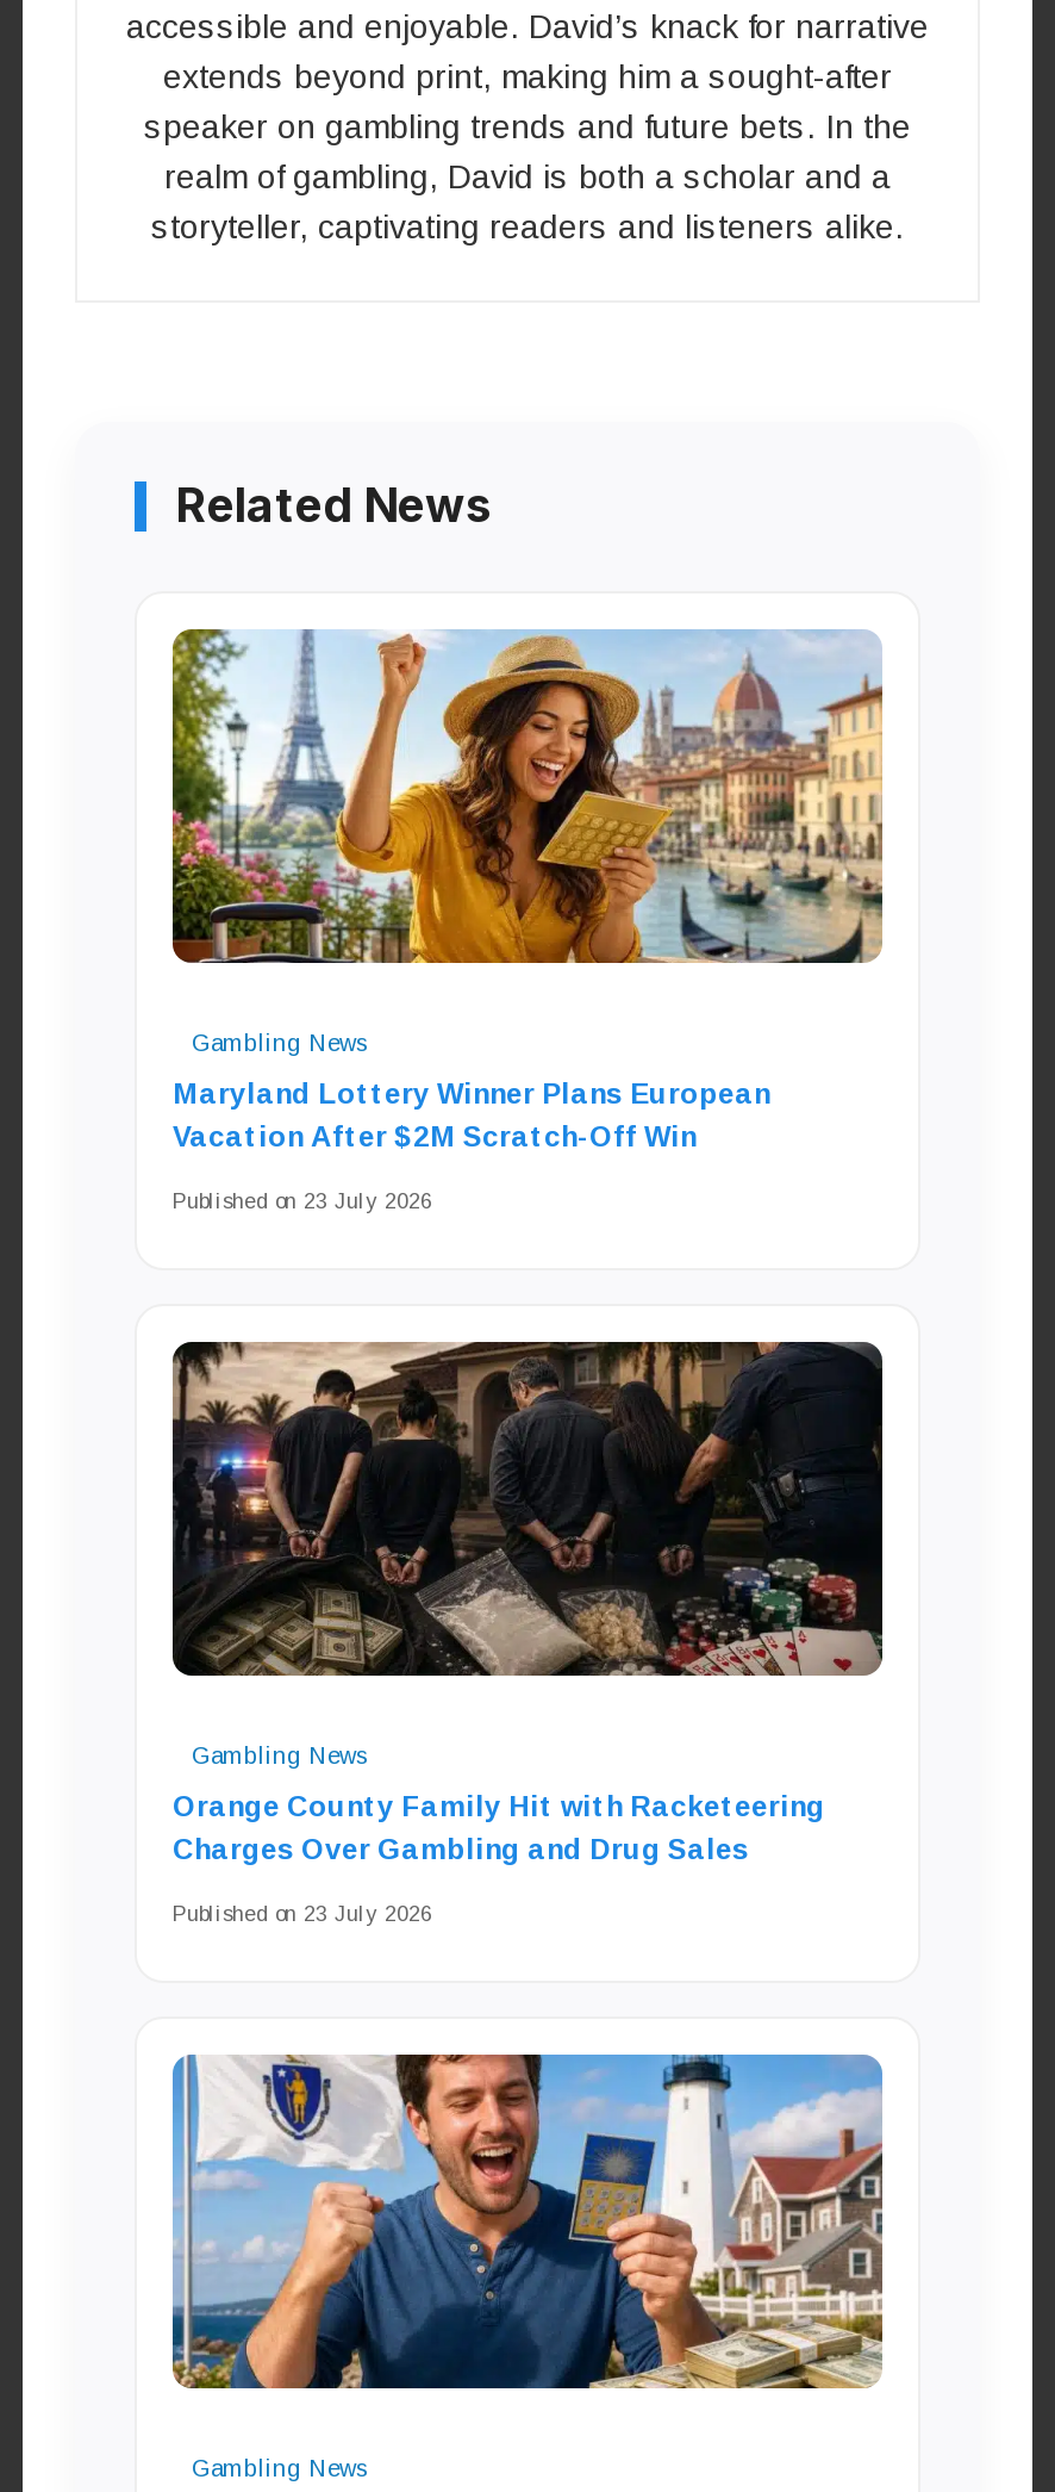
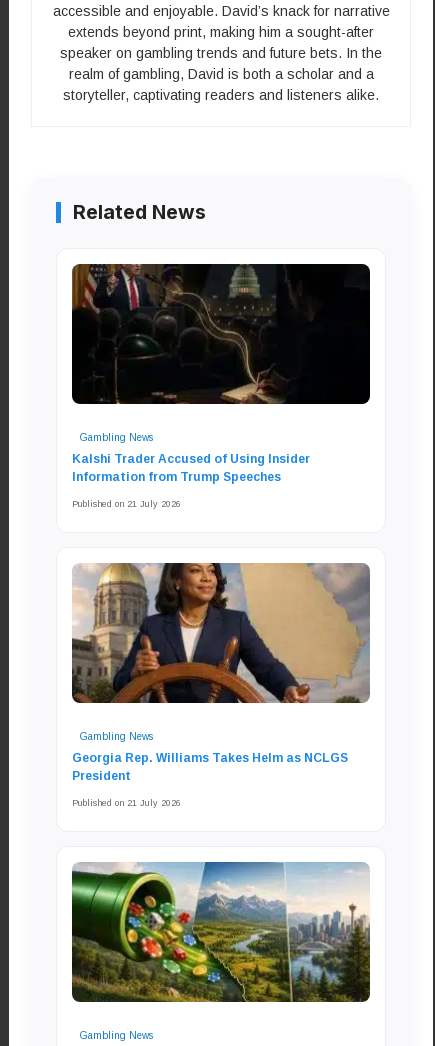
[170,629,885,965] [image] -> [71,263,371,405] [image]
[173,1078,770,1154] Maryland Lottery Winner Plans European | Vacation After $2M Scratch-Off Win -> [72,452,310,484] Kalshi Trader Accused of Using Insider | Information from Trump Speeches
[173,1190,432,1214] Published on 23 July 2026 -> [72,499,181,509] Published on 21 July 2026
[170,1340,885,1678] [image] -> [72,562,371,704] [image]
[173,1791,825,1867] Orange County Family Hit with Racketeering | Charges Over Gambling and Drug Sales -> [72,751,348,783] Georgia Rep. Williams Takes Helm as NCLGS | President
[173,1903,432,1926] Published on 23 July 2026 -> [72,798,181,808] Published on 21 July 2026
[170,2052,885,2391] [image] -> [71,861,370,1003] [image]

